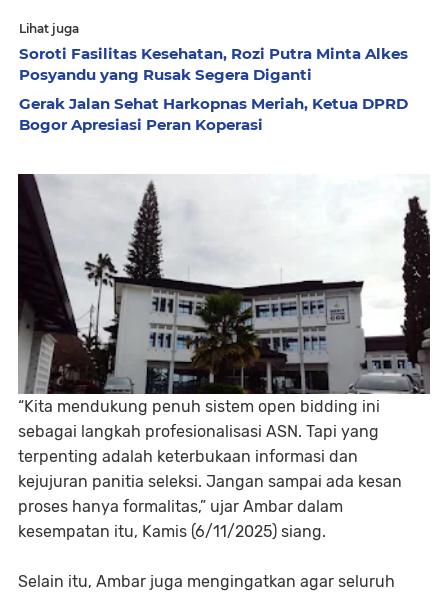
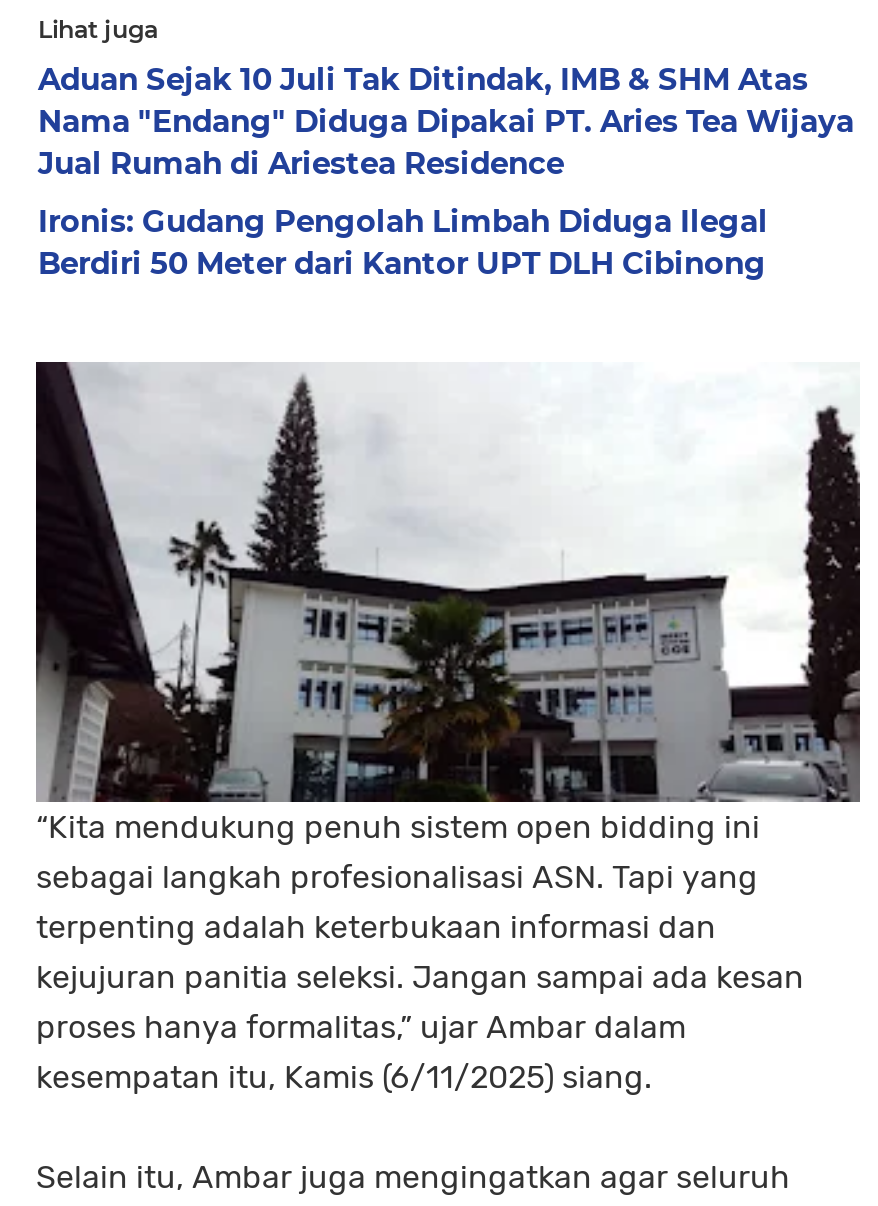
[19,44,408,84] Soroti Fasilitas Kesehatan, Rozi Putra Minta Alkes | Posyandu yang Rusak Segera Diganti -> [38,60,854,182] Aduan Sejak 10 Juli Tak Ditindak, IMB & SHM Atas | Nama "Endang" Diduga Dipakai PT. Aries Tea Wijaya | Jual Rumah di Ariestea Residence
[19,94,408,134] Gerak Jalan Sehat Harkopnas Meriah, Ketua DPRD | Bogor Apresiasi Peran Koperasi -> [38,202,768,282] Ironis: Gudang Pengolah Limbah Diduga Ilegal | Berdiri 50 Meter dari Kantor UPT DLH Cibinong

